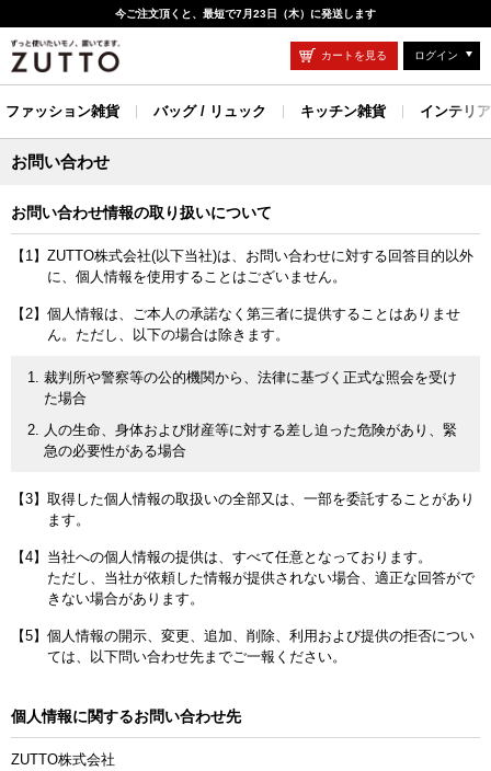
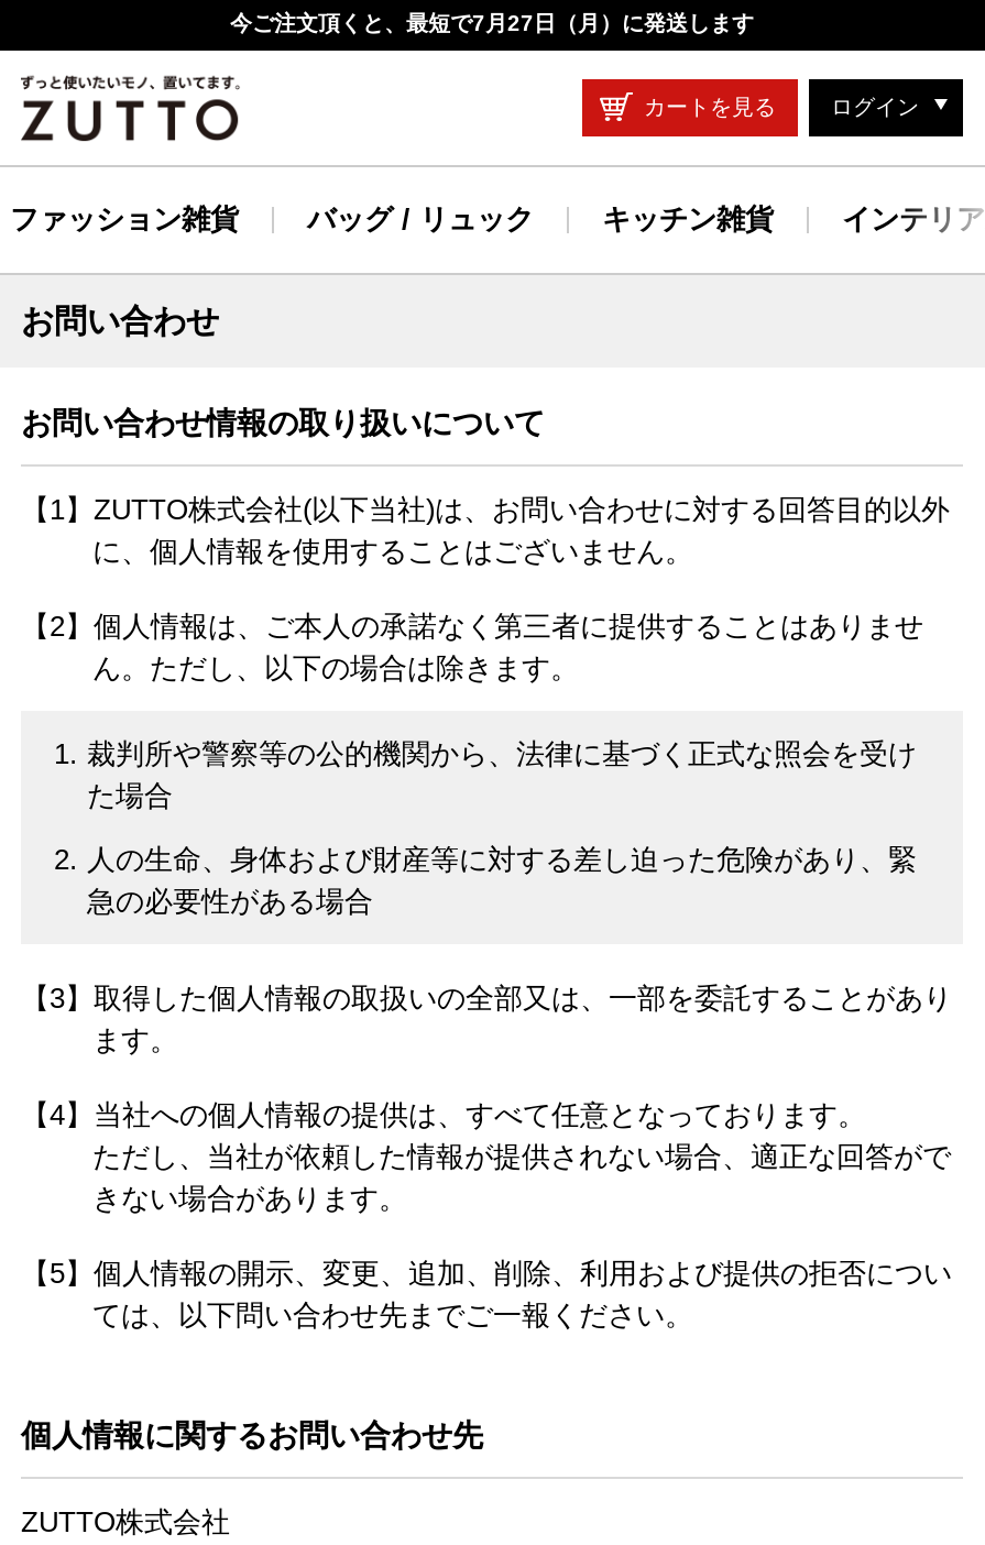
[115,8,376,20] 今ご注文頂くと、最短で7月23日（木）に発送します -> [230,11,754,35] 今ご注文頂くと、最短で7月27日（月）に発送します

